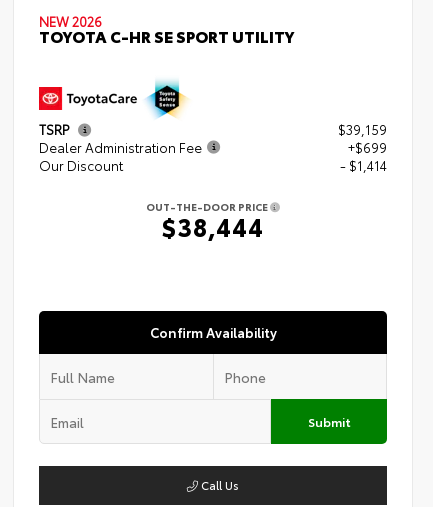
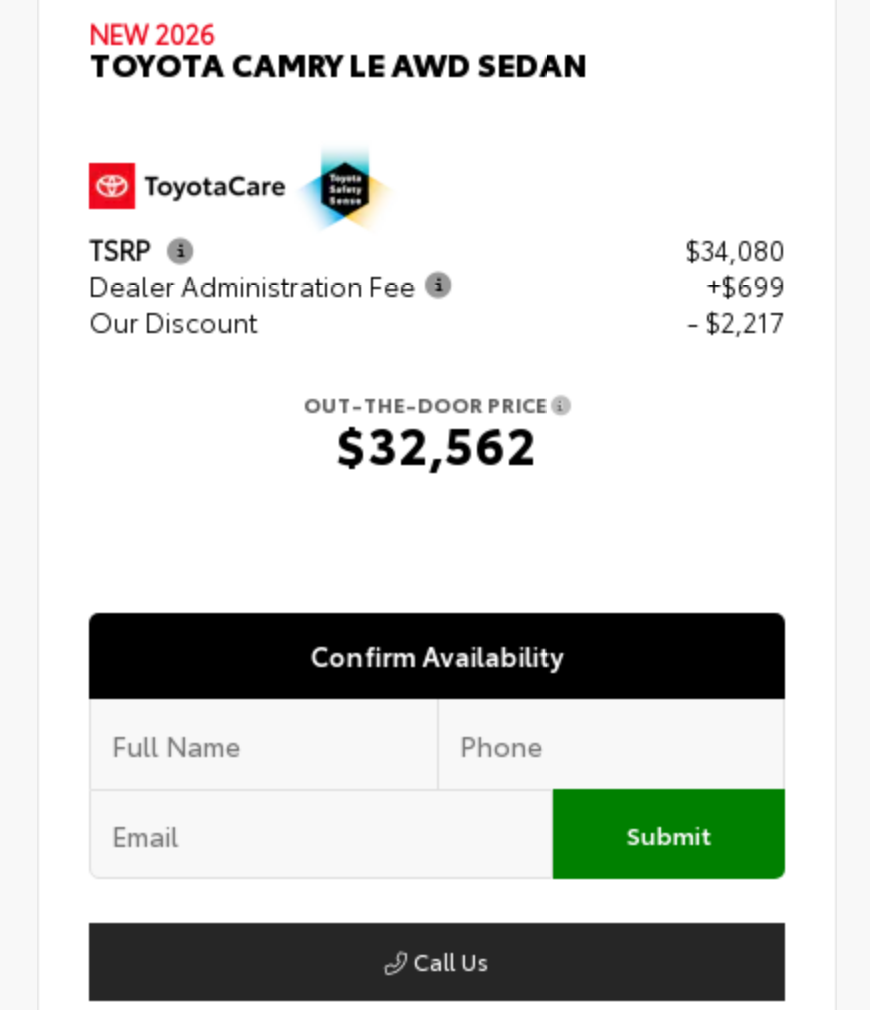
[39,24,294,47] TOYOTA C-HR SE SPORT UTILITY -> [89,38,587,84] TOYOTA CAMRY LE AWD SEDAN
[338,120,387,138] $39,159 -> [685,230,785,266] $34,080
[340,156,387,174] - $1,414 -> [687,302,785,338] - $2,217
[162,210,264,244] $38,444 -> [337,409,537,477] $32,562

